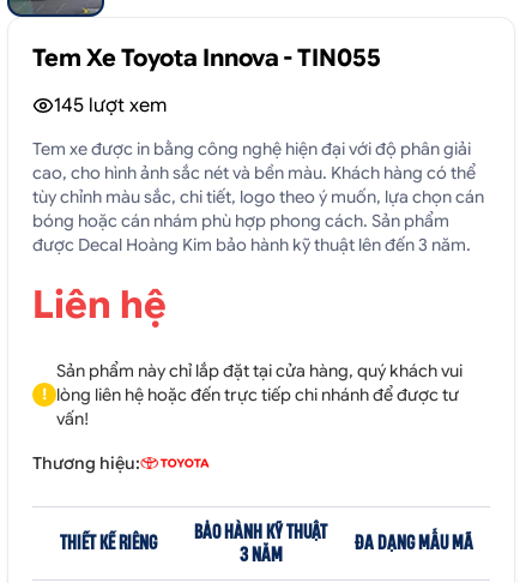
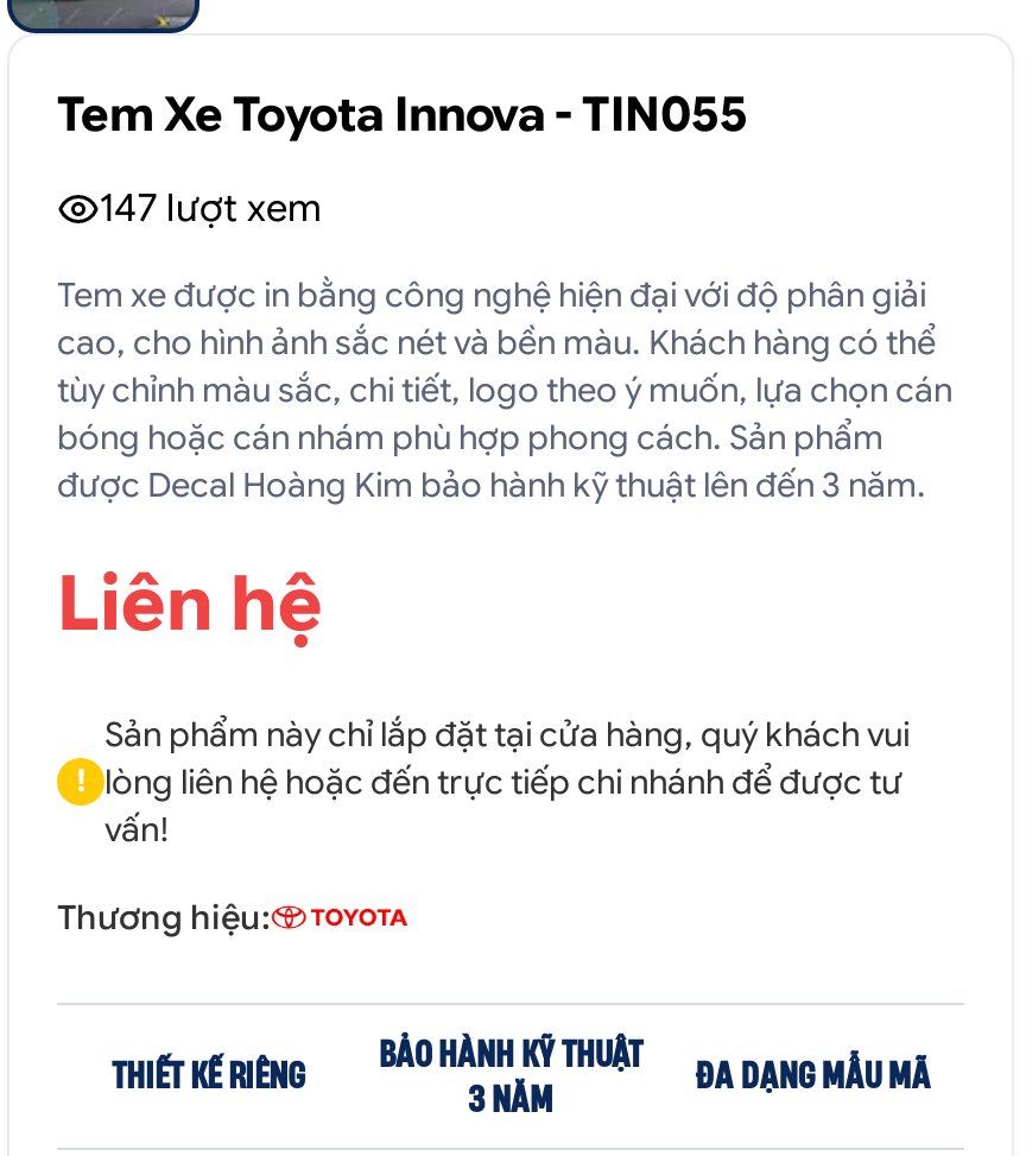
[54,93,167,117] 145 lượt xem -> [100,185,321,233] 147 lượt xem

